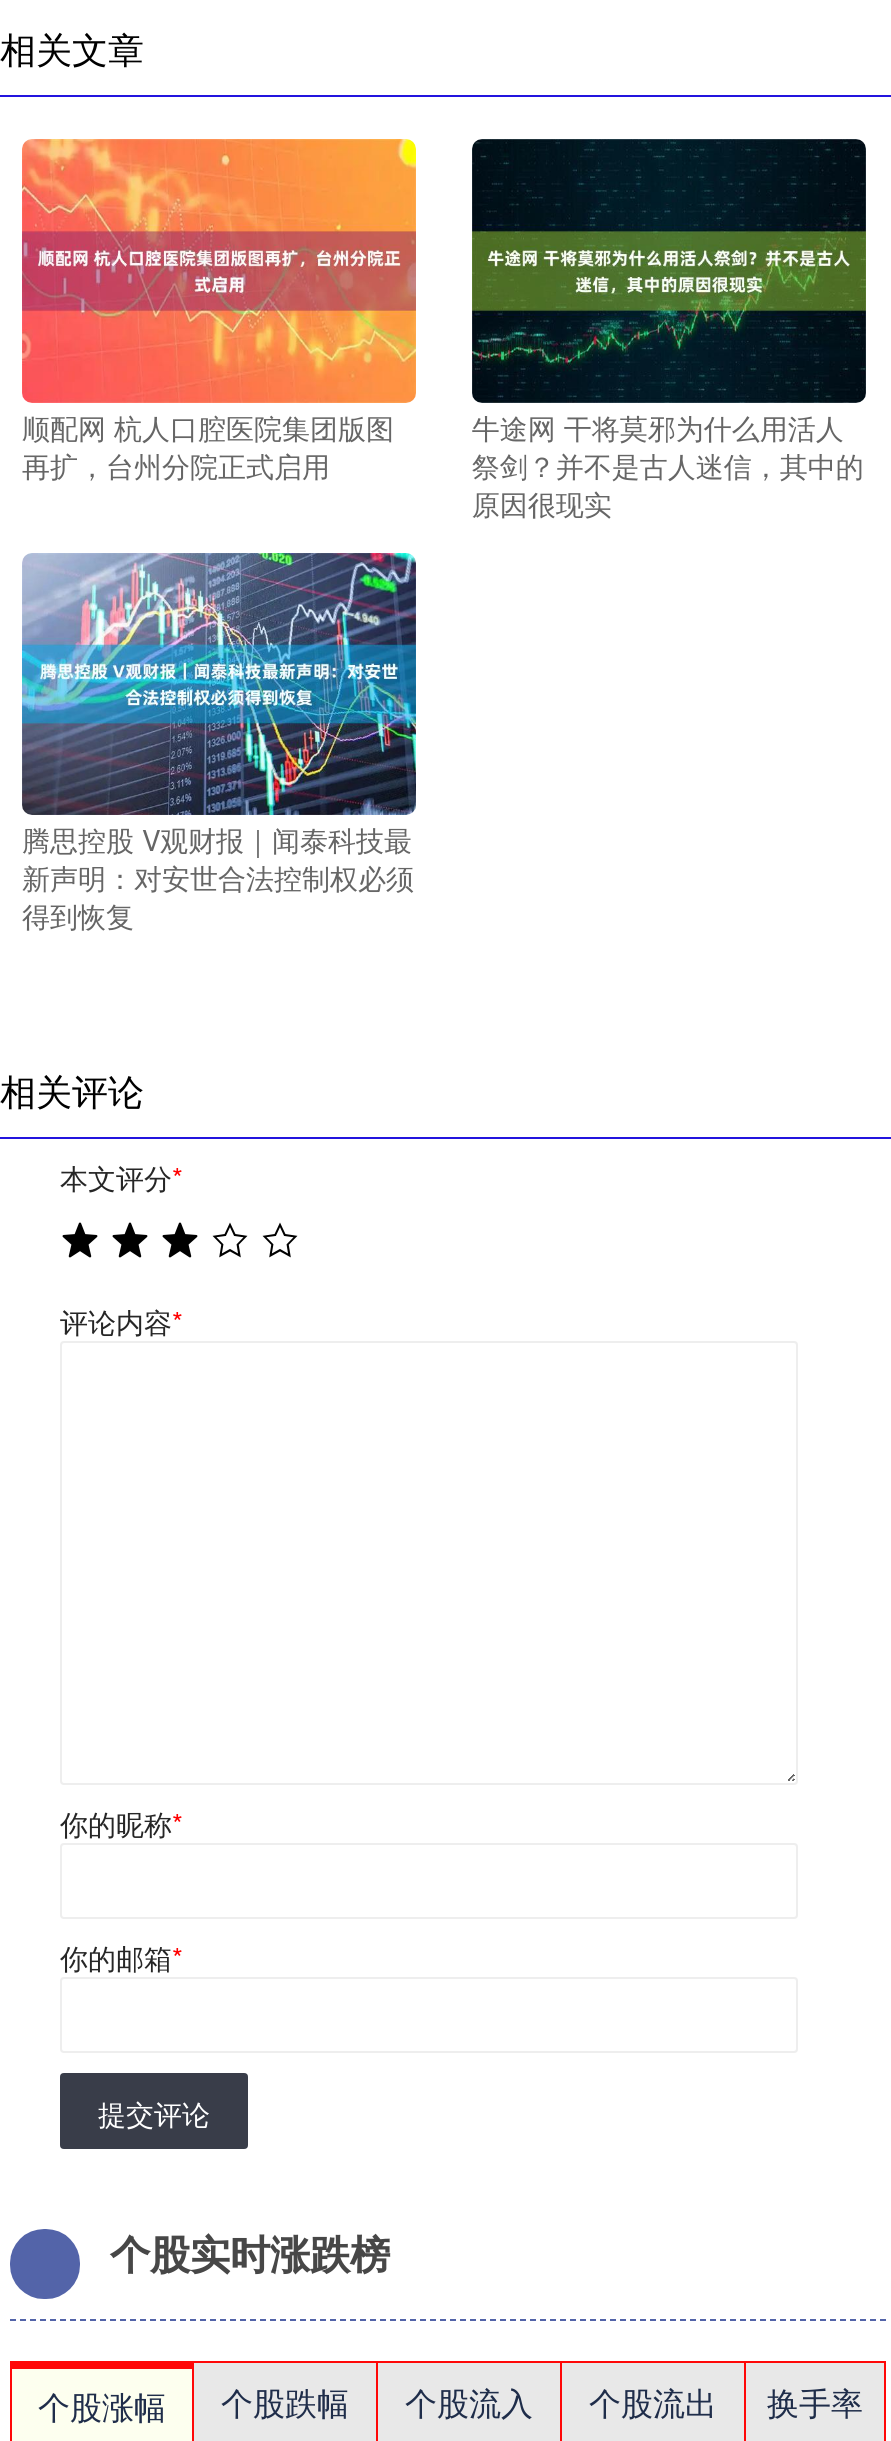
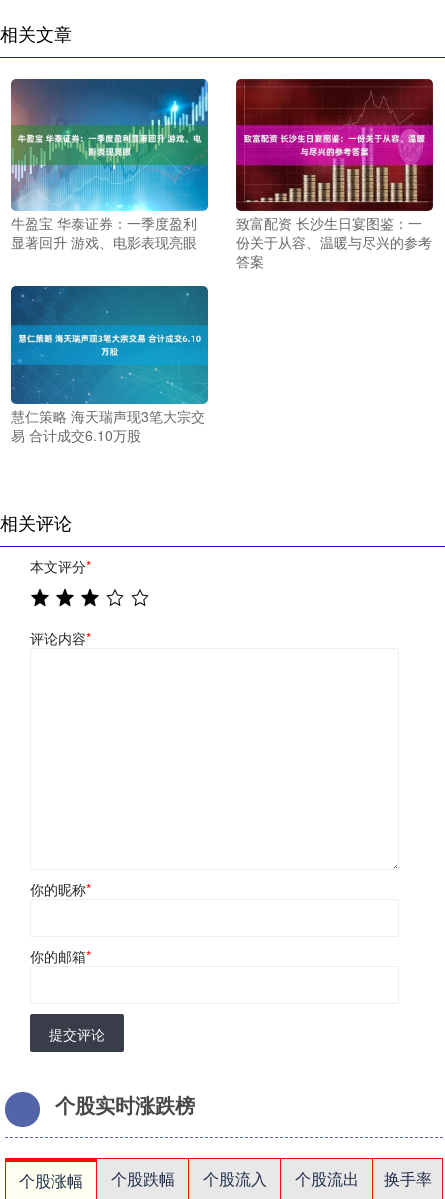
[20,137,418,484] [image] | 顺配网 杭人口腔医院集团版图 | 再扩，台州分院正式启用 -> [10,78,209,252] [image] | 牛盈宝 华泰证券：一季度盈利 | 显著回升 游戏、电影表现亮眼
[470,137,868,522] [image] | 牛途网 干将莫邪为什么用活人 | 祭剑？并不是古人迷信，其中的 | 原因很现实 -> [235,78,434,271] [image] | 致富配资 长沙生日宴图鉴：一 | 份关于从容、温暖与尽兴的参考 | 答案
[22,563,416,935] [image] | 腾思控股 V观财报｜闻泰科技最 | 新声明：对安世合法控制权必须 | 得到恢复 -> [11,285,208,445] [image] | 慧仁策略 海天瑞声现3笔大宗交 | 易 合计成交6.10万股

